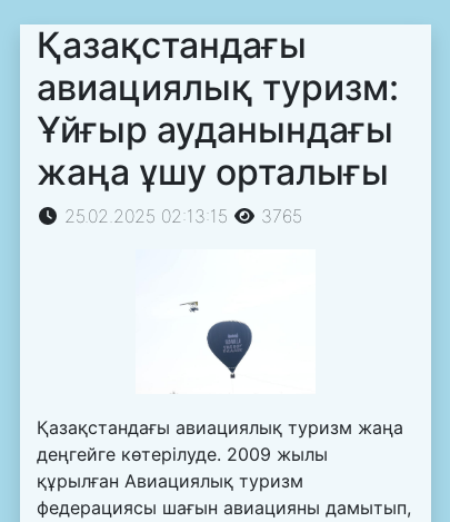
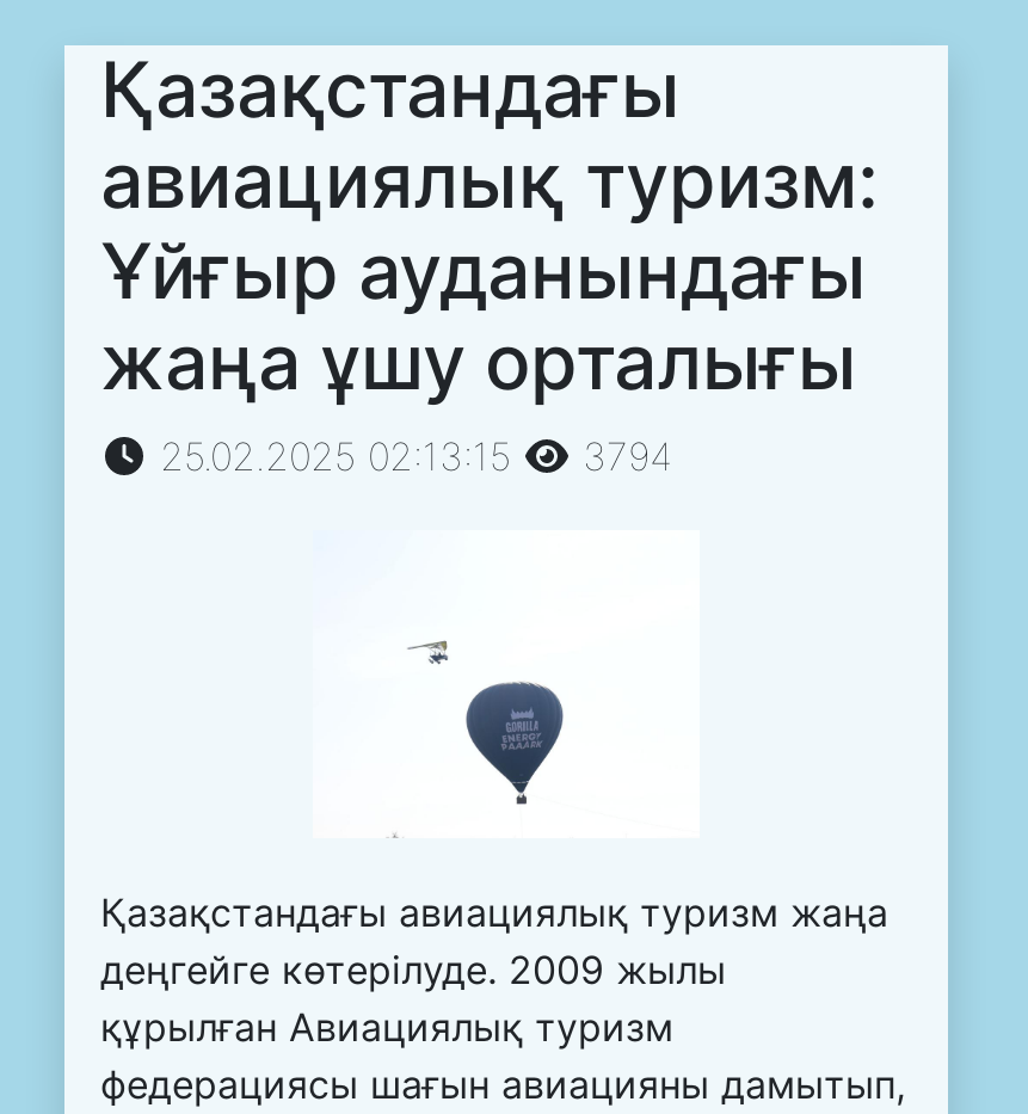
[59,204,302,227] 25.02.2025 02:13:15 3765 -> [148,432,673,480] 25.02.2025 02:13:15 3794

